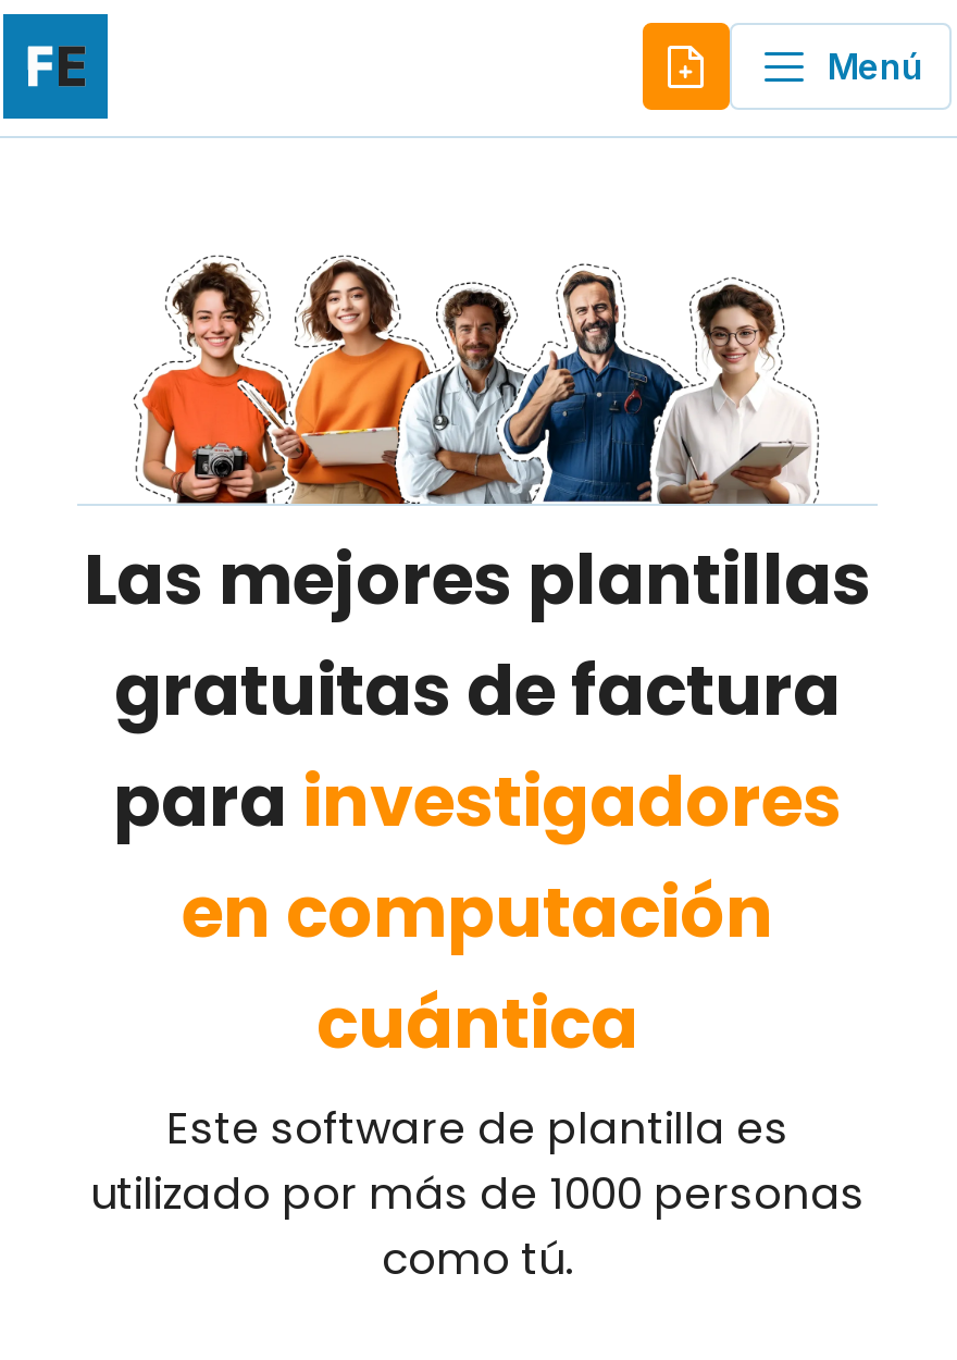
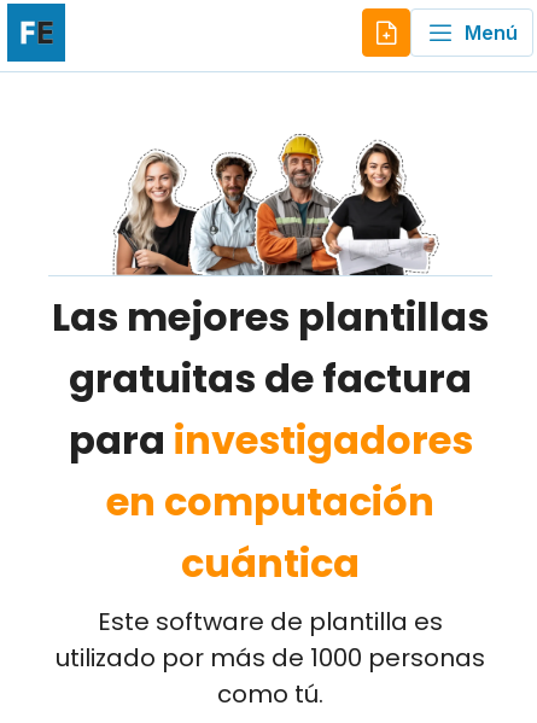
[134,251,819,506] [image] -> [84,133,454,276] [image]

